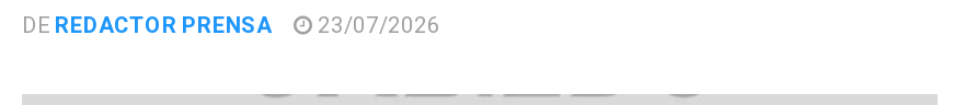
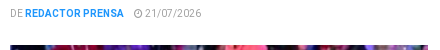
[22,10,440,41] DE REDACTOR PRENSA 23/07/2026 -> [10,7,201,21] DE REDACTOR PRENSA 21/07/2026

